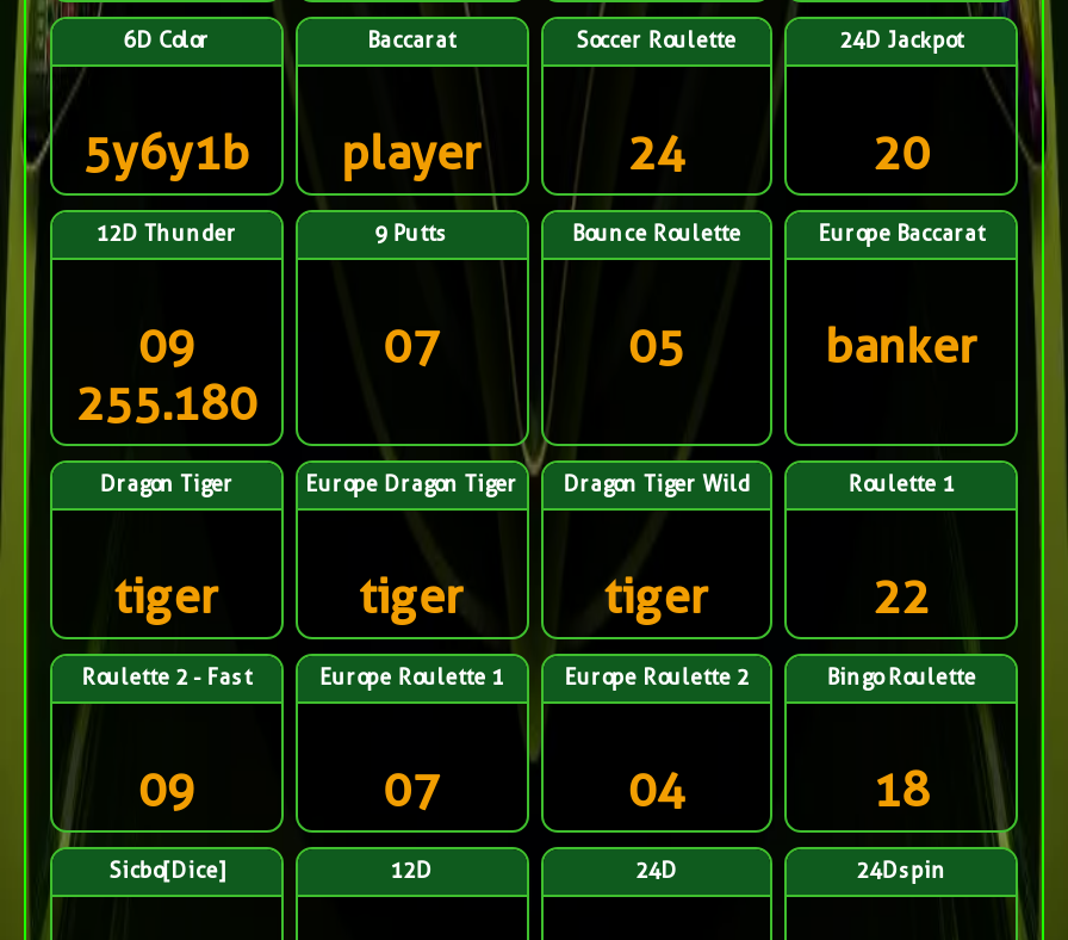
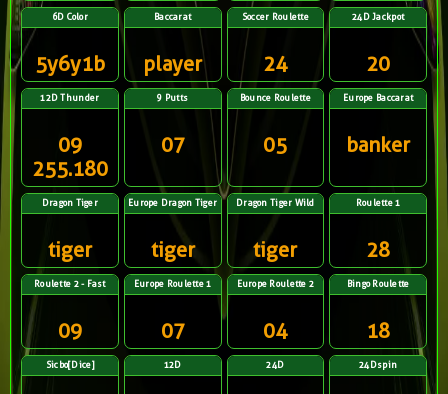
[873,569,930,626] 22 -> [366,238,390,262] 28

